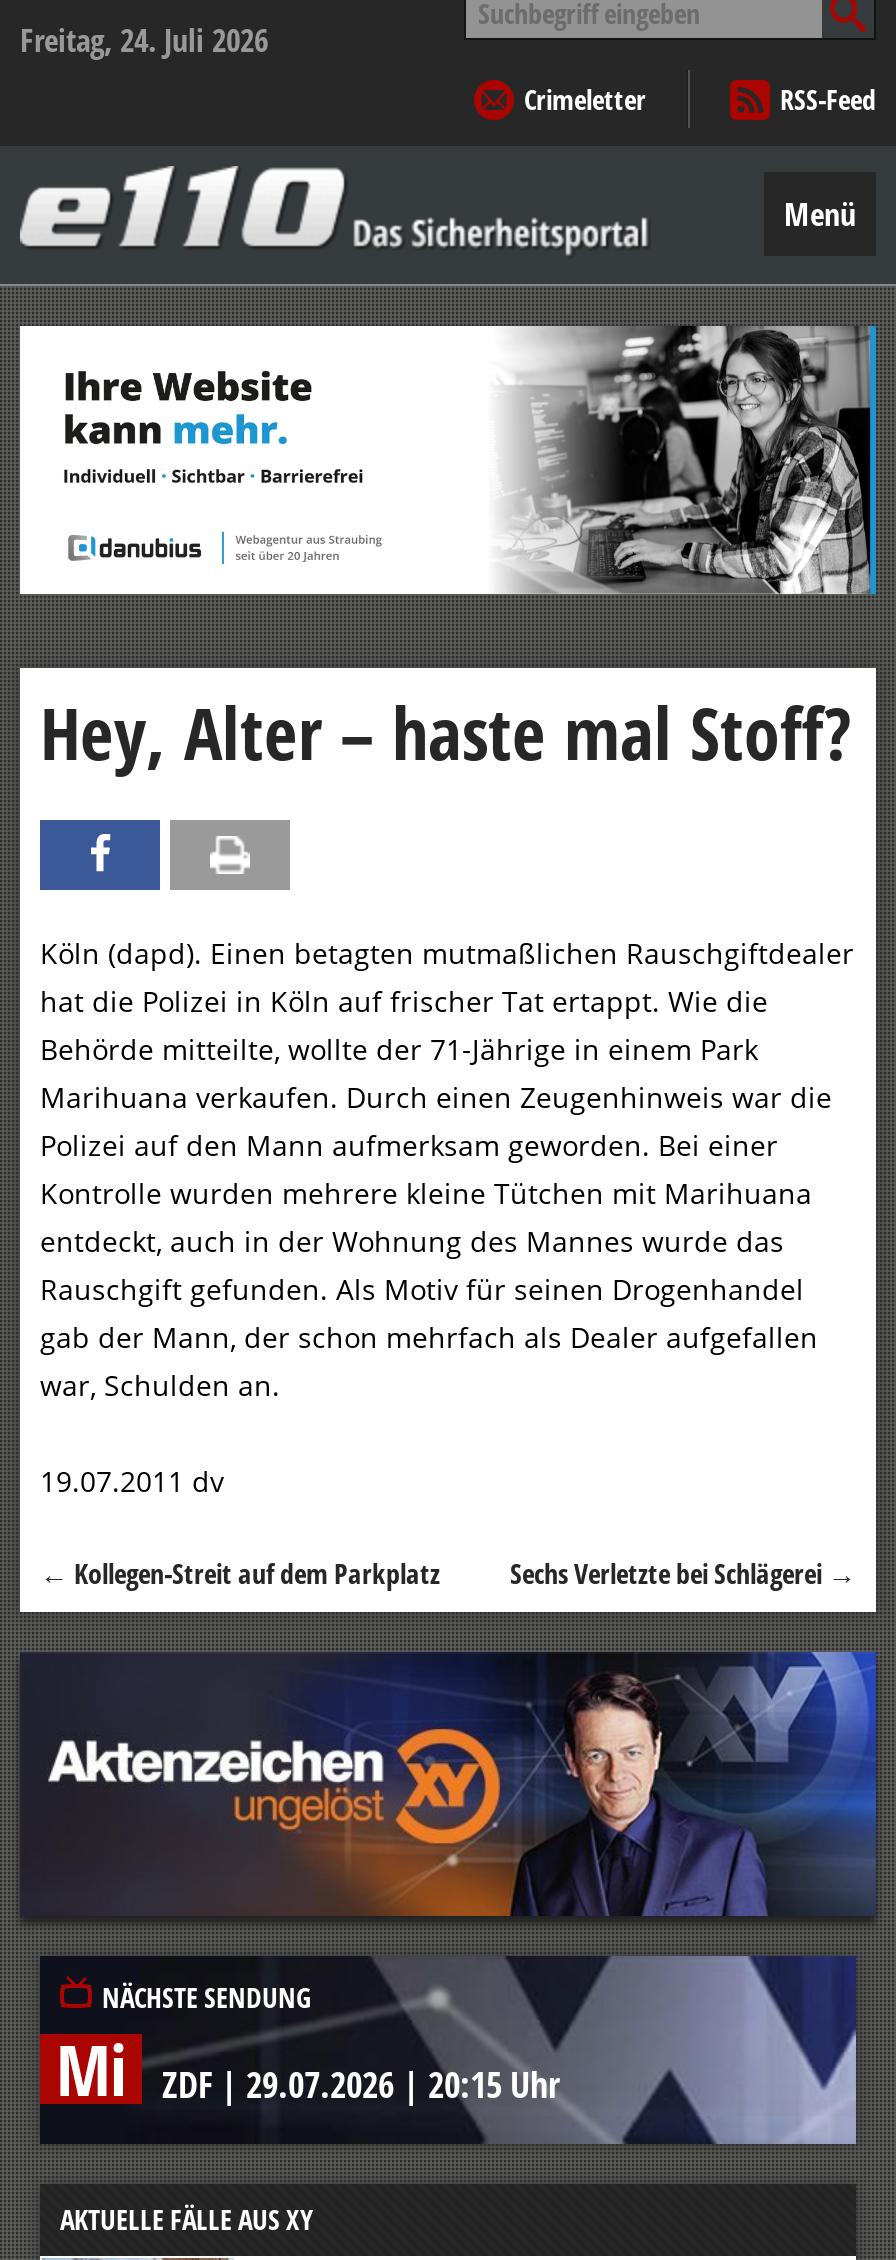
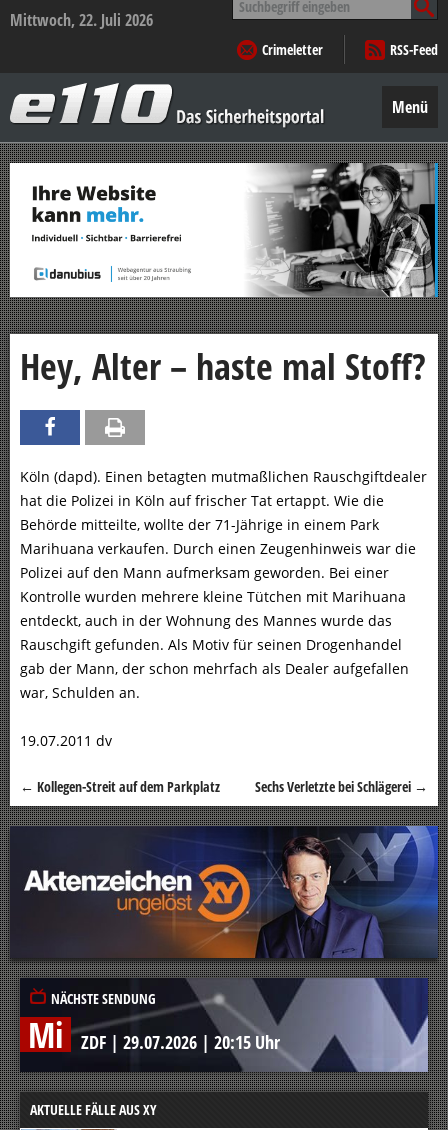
[20,18,268,62] Freitag, 24. Juli 2026 -> [10,9,153,31] Mittwoch, 22. Juli 2026

